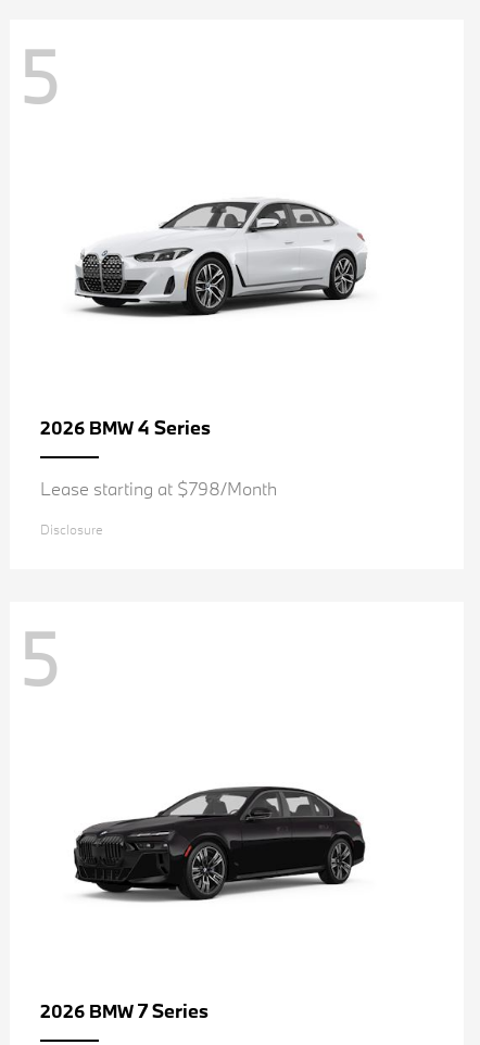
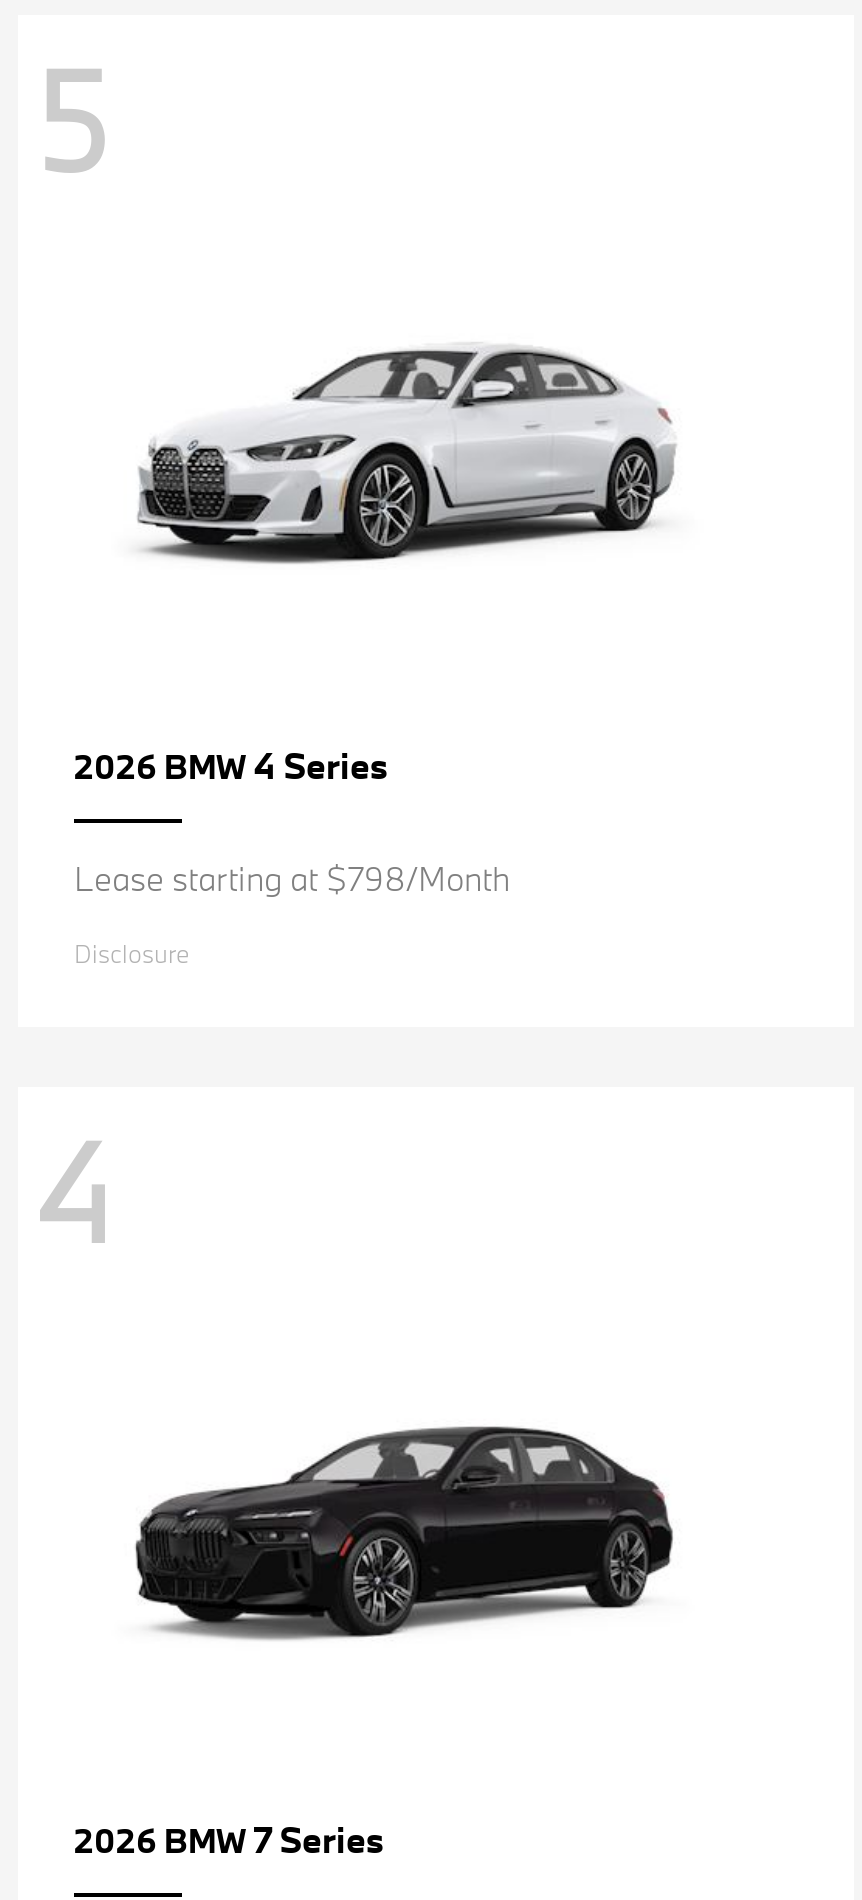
[18,611,59,706] 5 -> [34,1105,112,1279] 4

